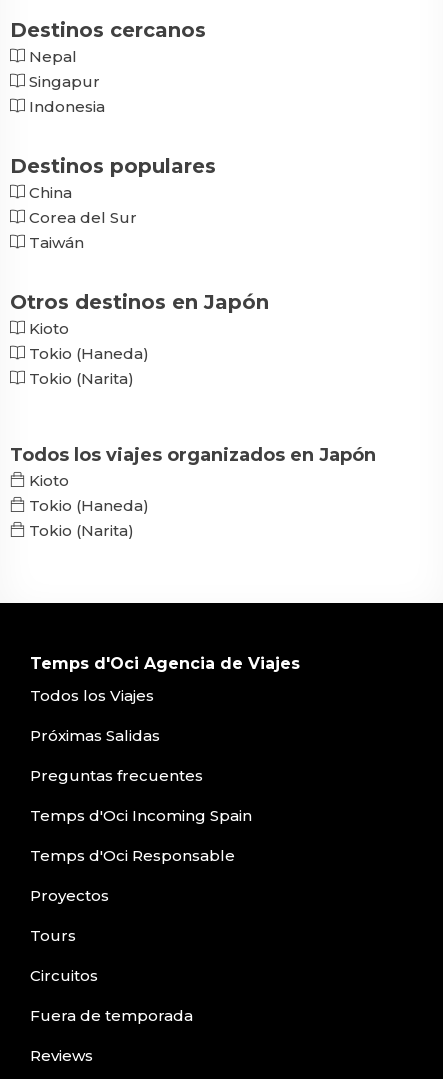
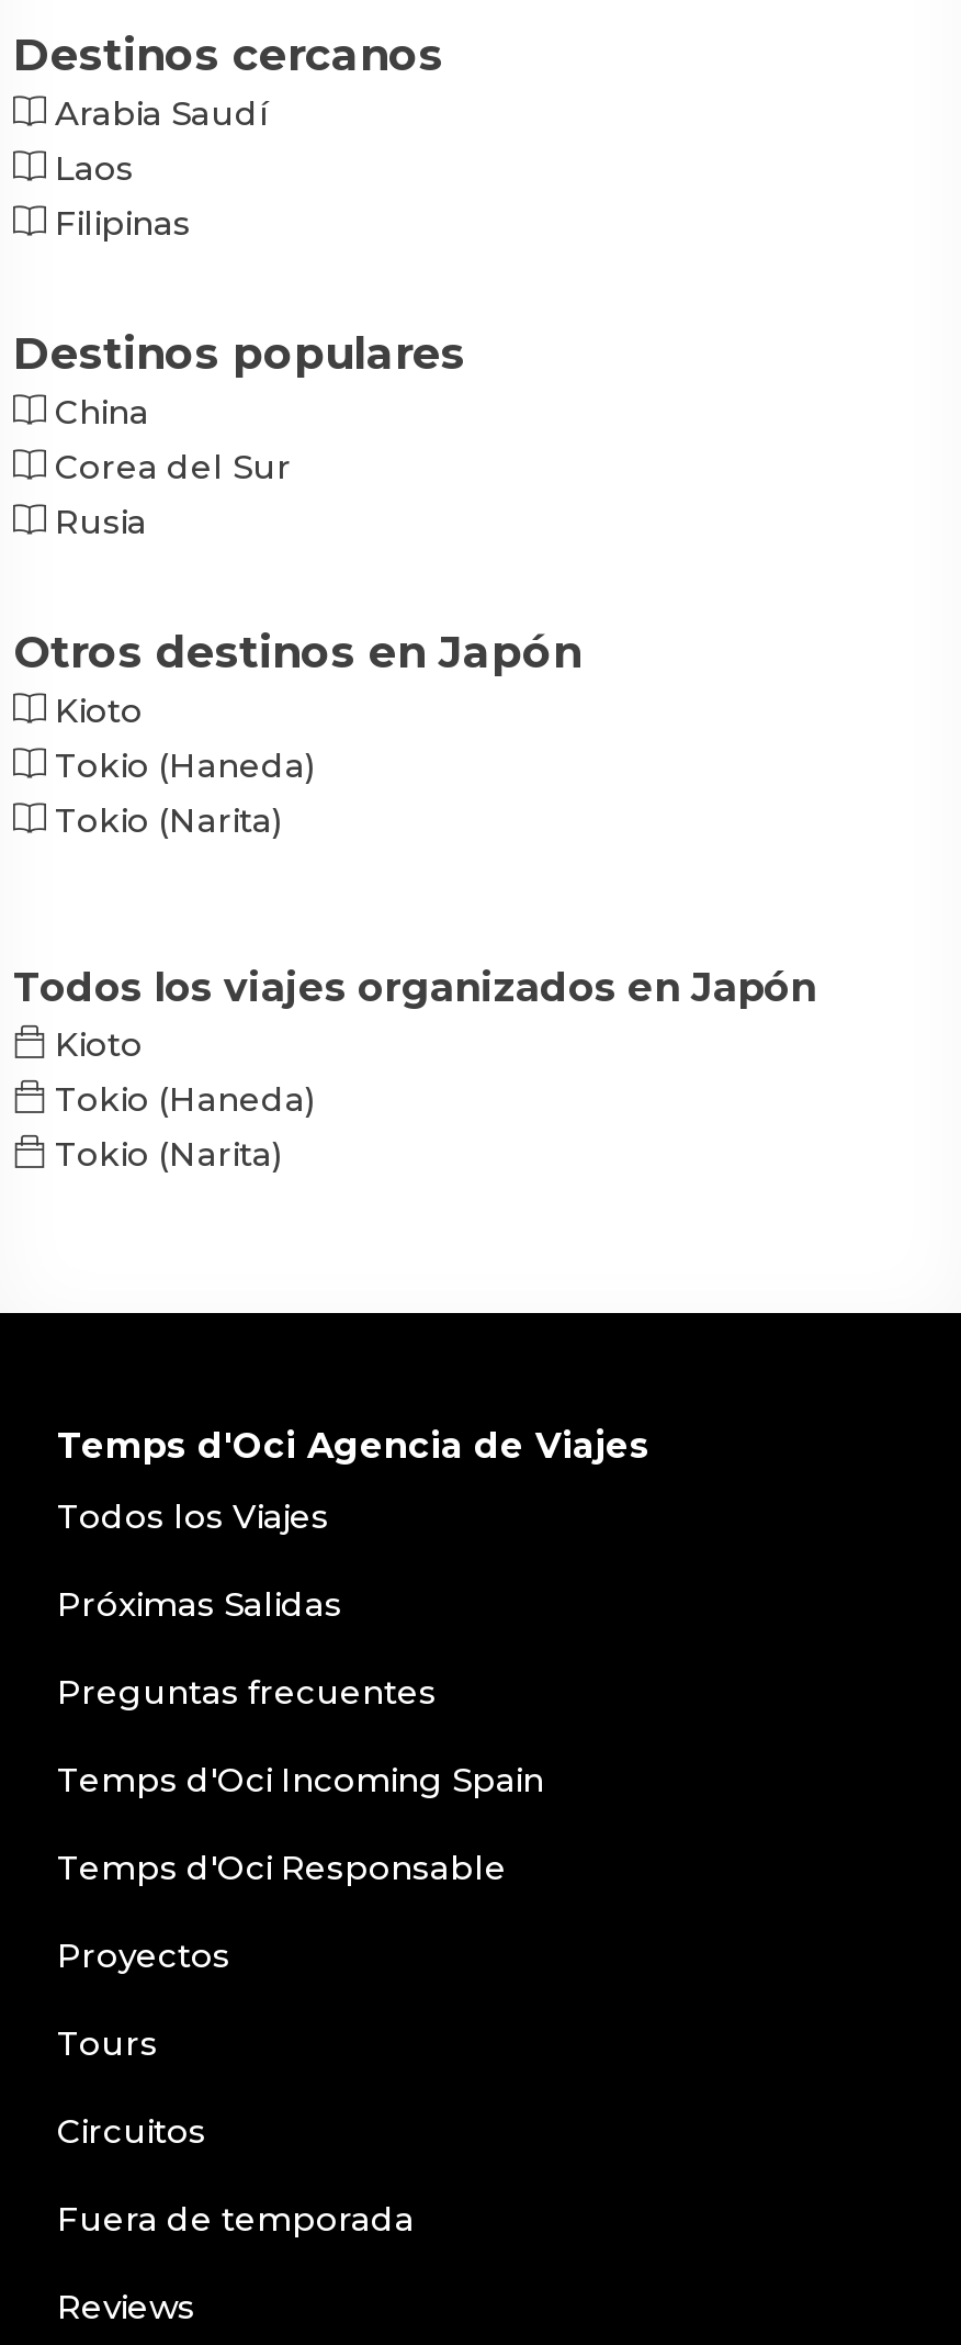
[25,47,105,116] Nepal | Singapur | Indonesia -> [46,92,270,244] Arabia Saudí | Laos | Filipinas
[25,233,84,252] Taiwán -> [46,500,147,542] Rusia

